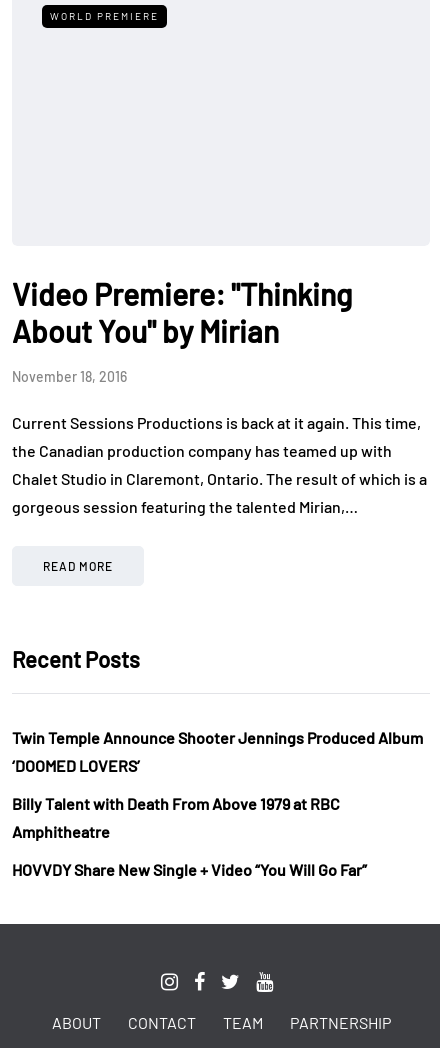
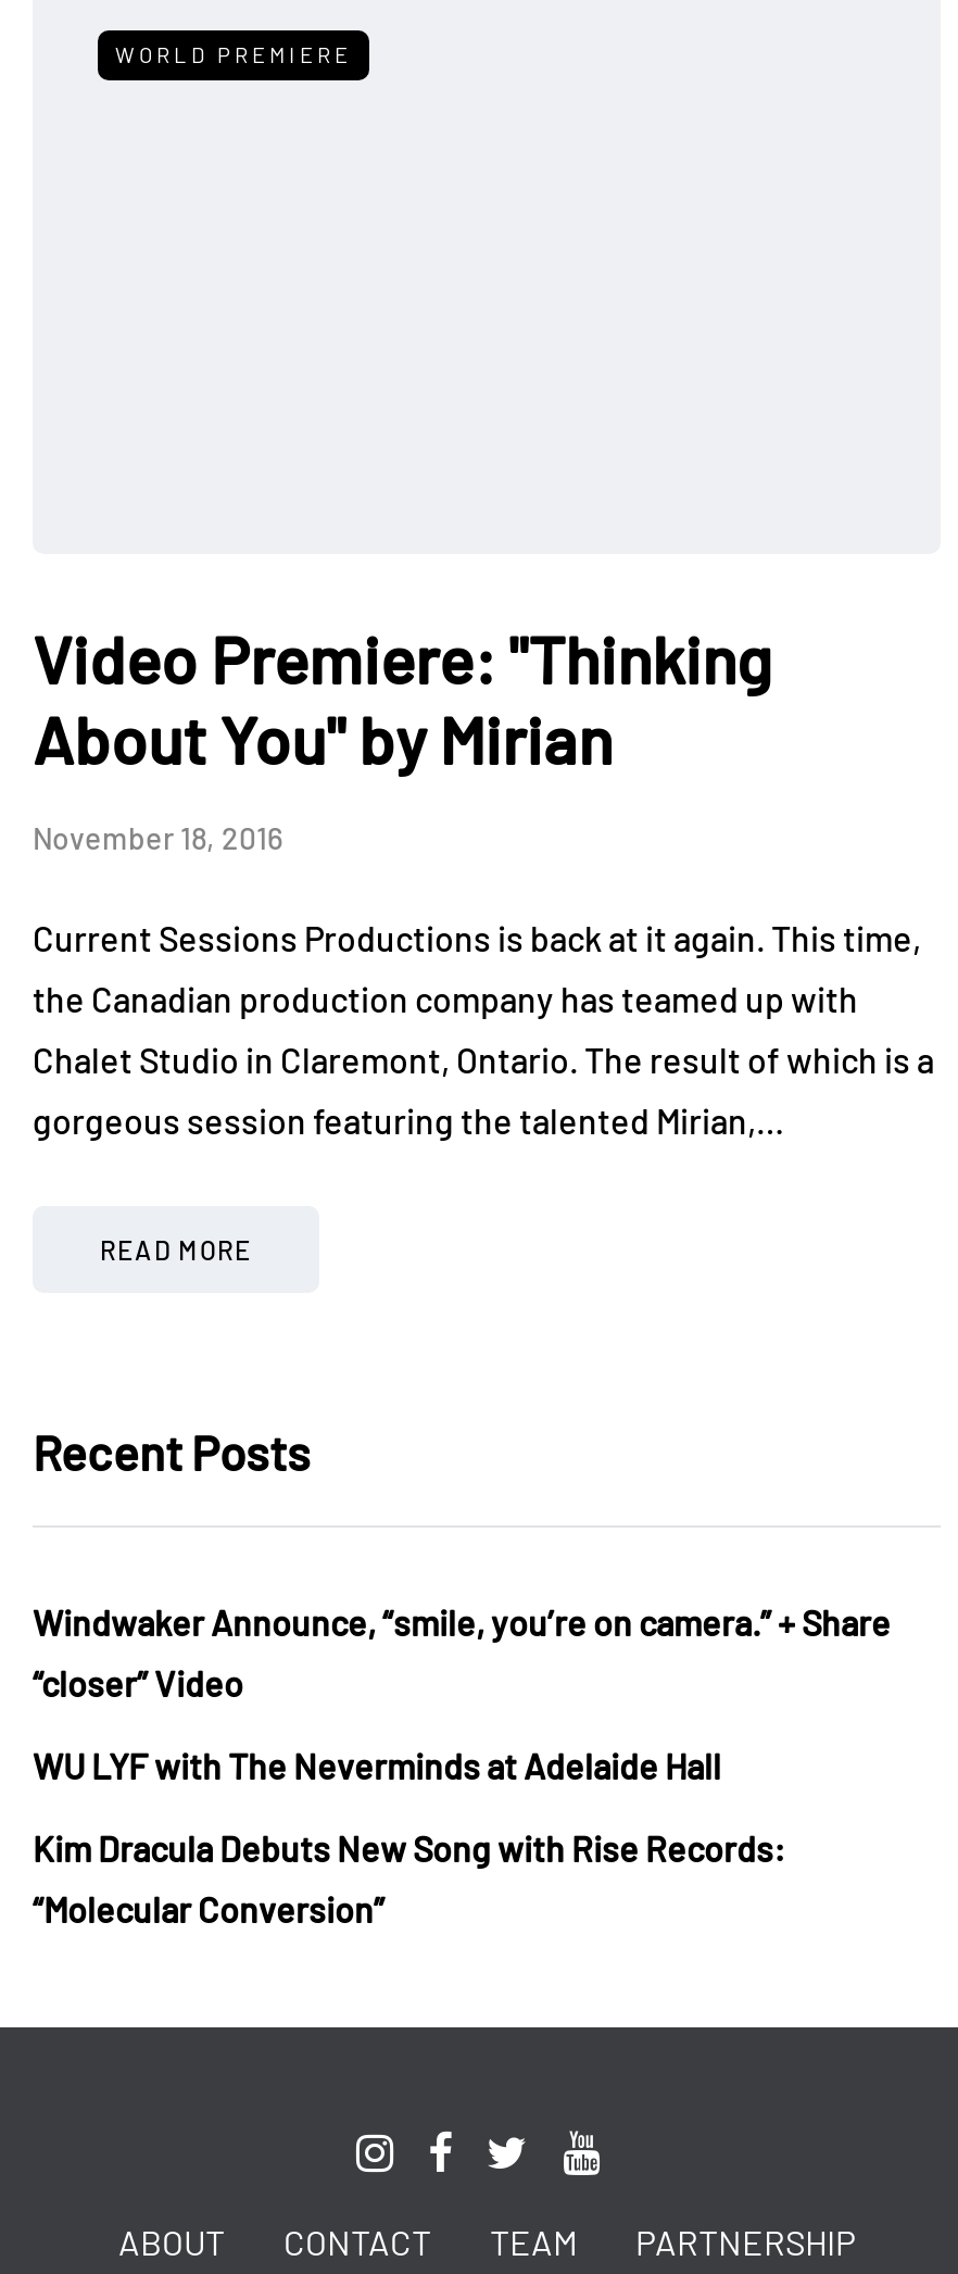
[12,728,423,747] Twin Temple Announce Shooter Jennings Produced Album -> [33,1601,891,1642] Windwaker Announce, “smile, you’re on camera.” + Share
[12,756,140,775] ‘DOOMED LOVERS’ -> [33,1662,243,1703] “closer” Video
[12,794,340,813] Billy Talent with Death From Above 1979 at RBC -> [33,1744,721,1786] WU LYF with The Neverminds at Adelaide Hall
[12,822,110,841] Amphitheatre -> [33,1827,786,1868] Kim Dracula Debuts New Song with Rise Records:
[12,860,367,879] HOVVDY Share New Single + Video “You Will Go Far” -> [33,1888,385,1929] “Molecular Conversion”

